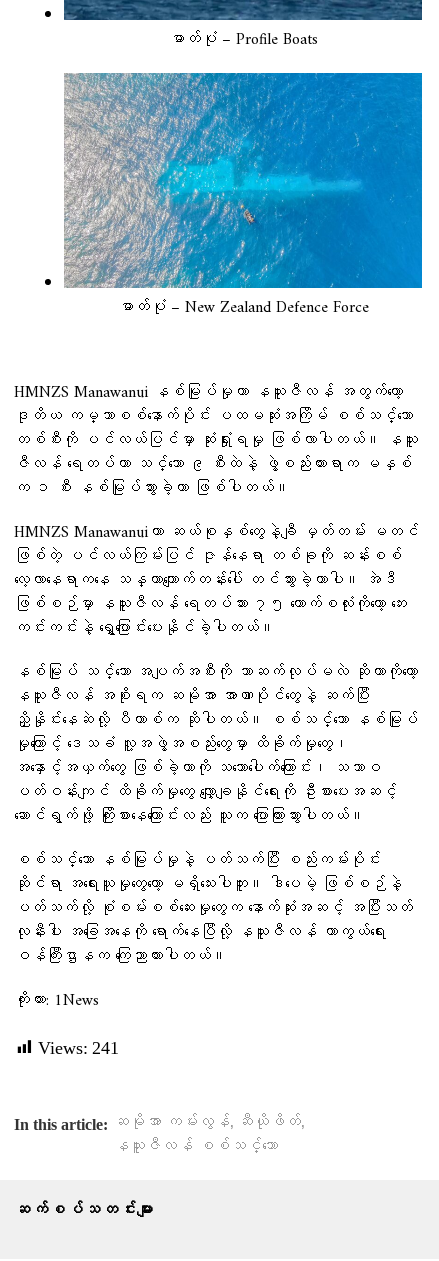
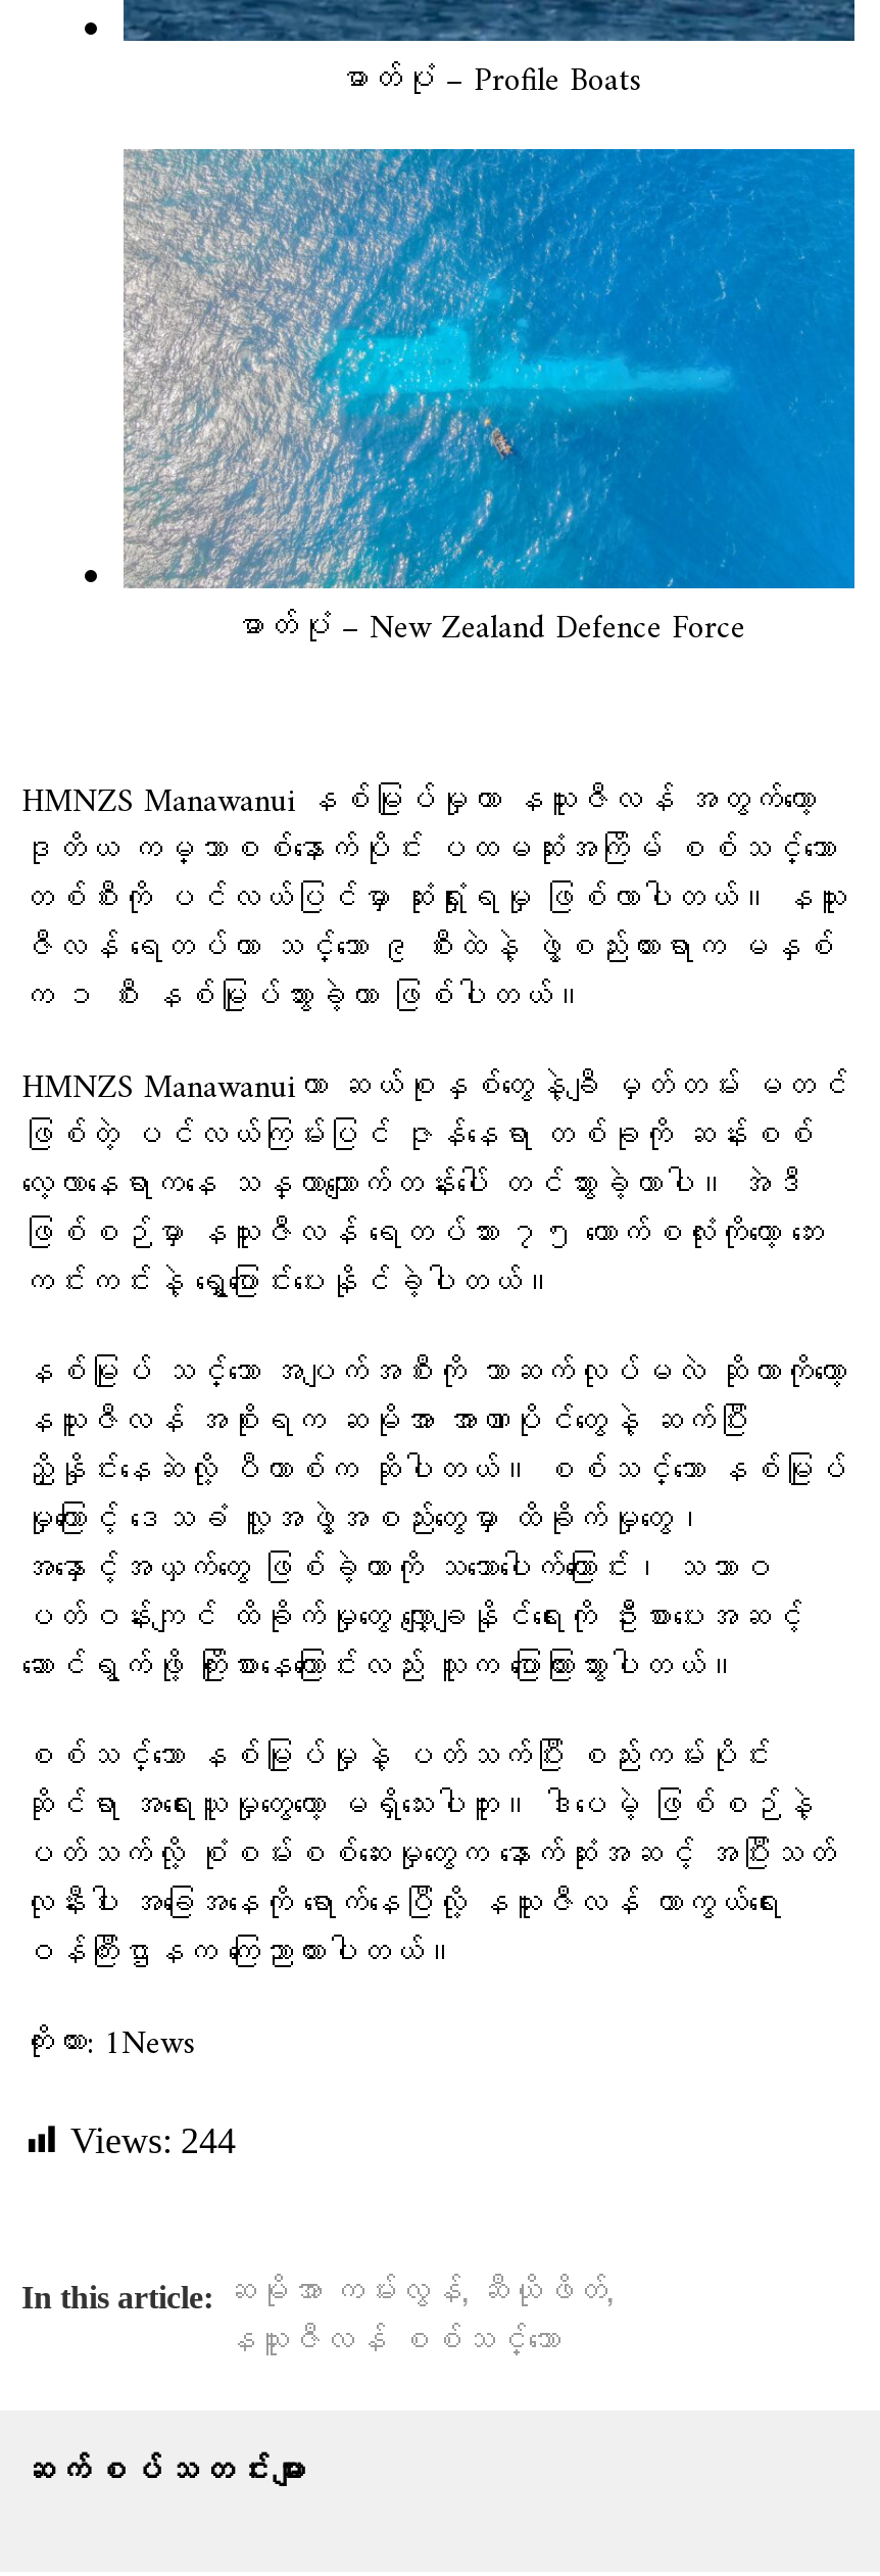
[38,1038,119,1058] Views: 241 -> [70,2120,236,2161] Views: 244

